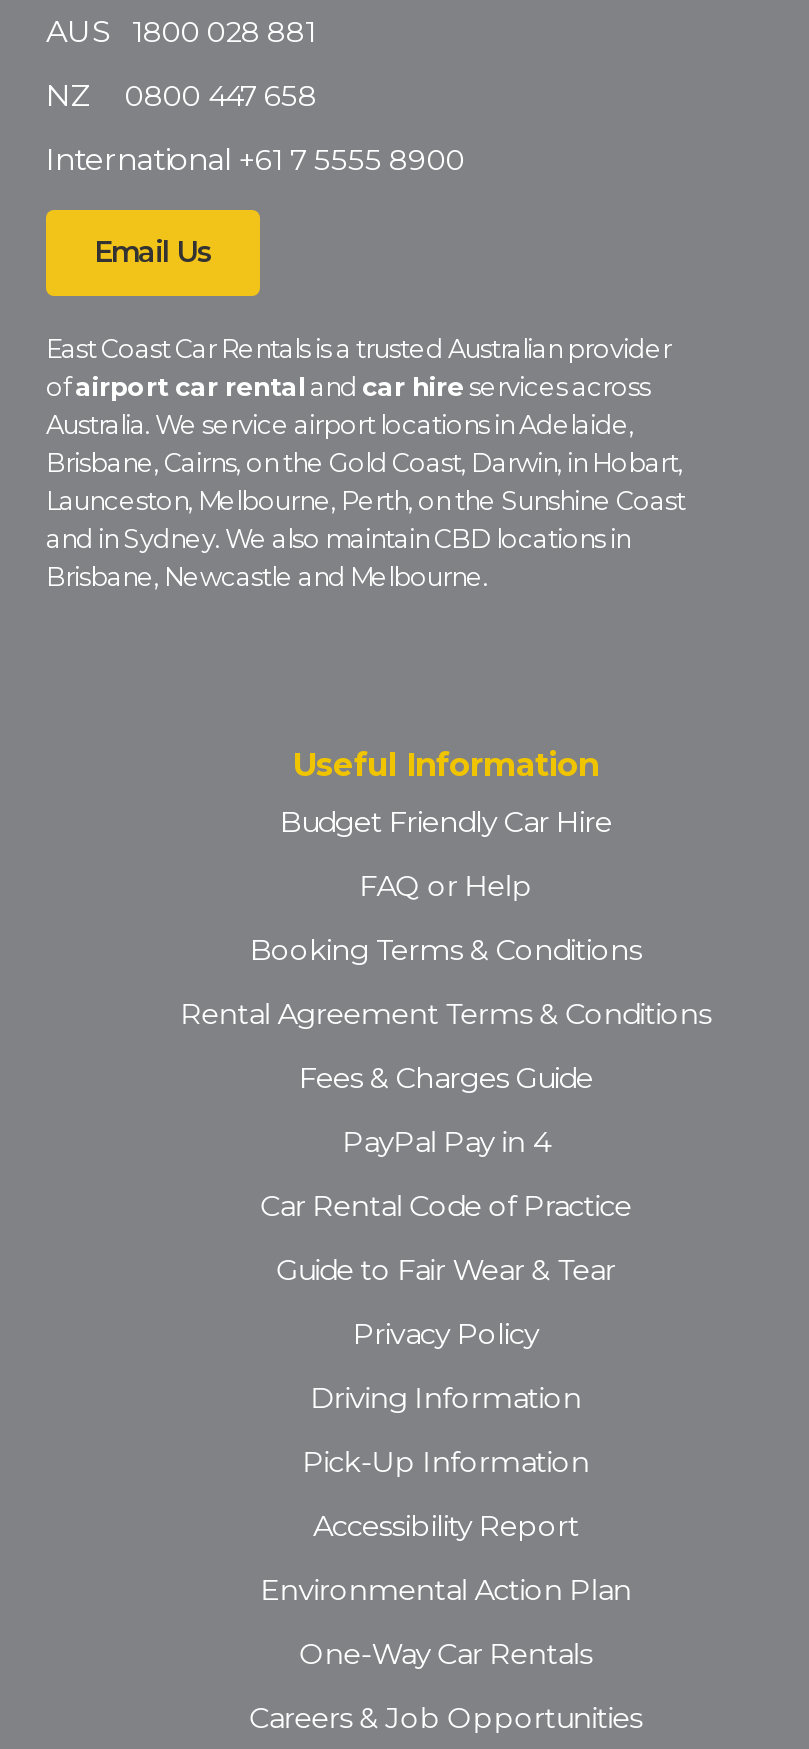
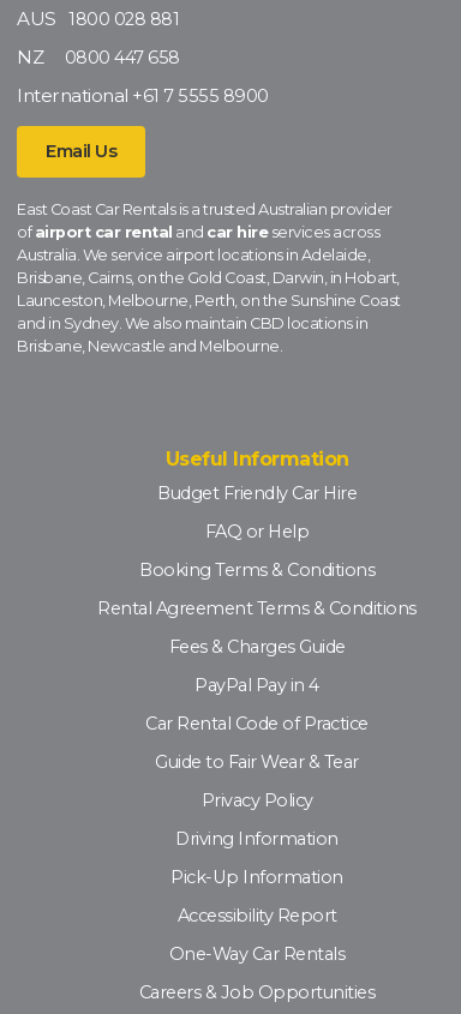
[260,1572,632,1608] Environmental Action Plan -> none

